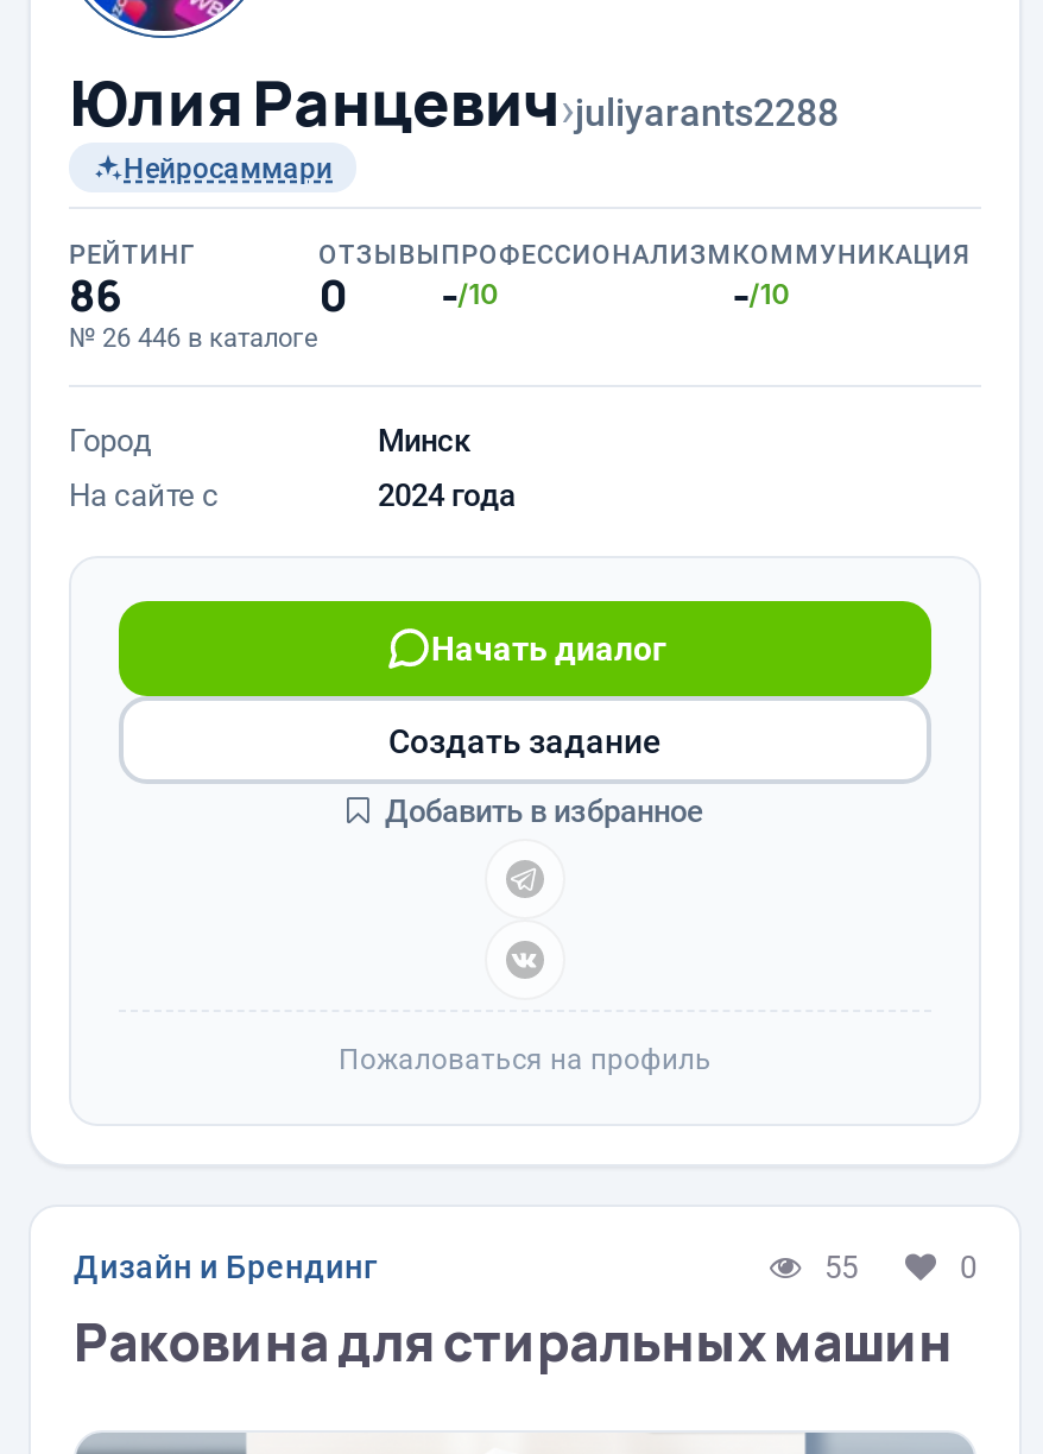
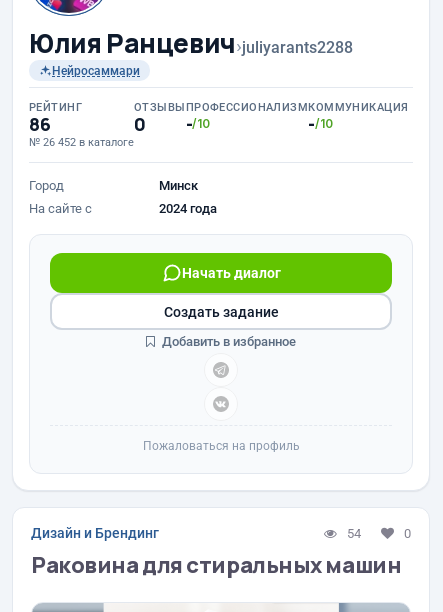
[69,323,318,354] № 26 446 в каталоге -> [29,136,134,149] № 26 452 в каталоге
[824,1248,858,1284] 55 -> [347,525,361,540] 54

